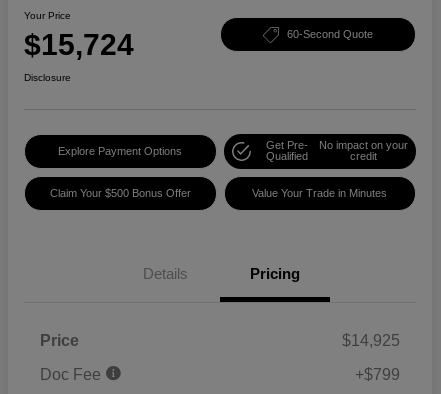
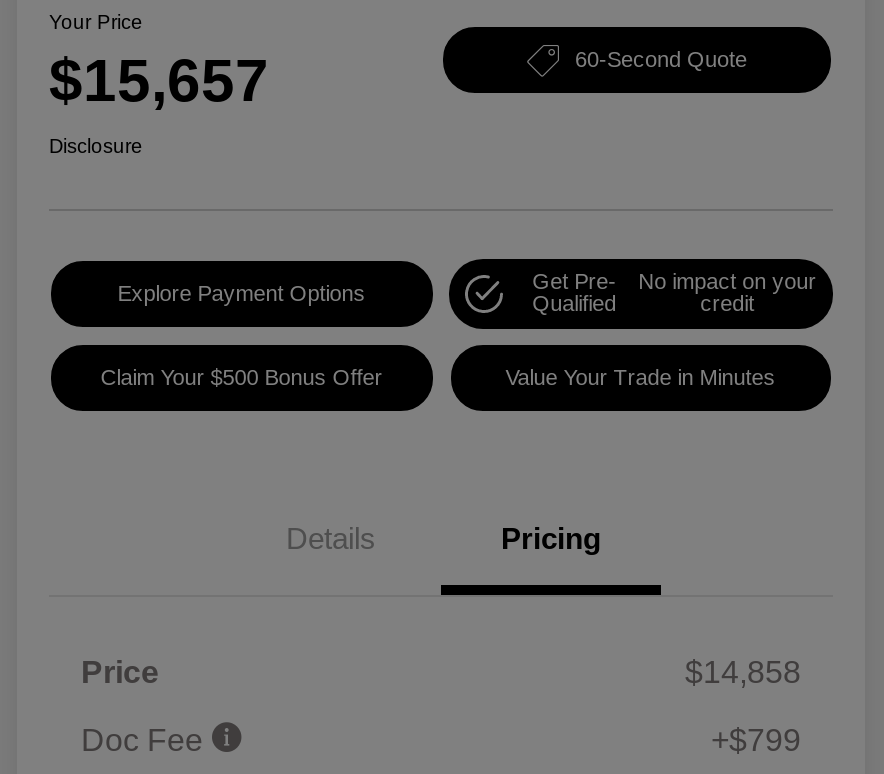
[24,28,134,61] $15,724 -> [49,47,269,113] $15,657
[342,332,400,349] $14,925 -> [685,655,801,689] $14,858

